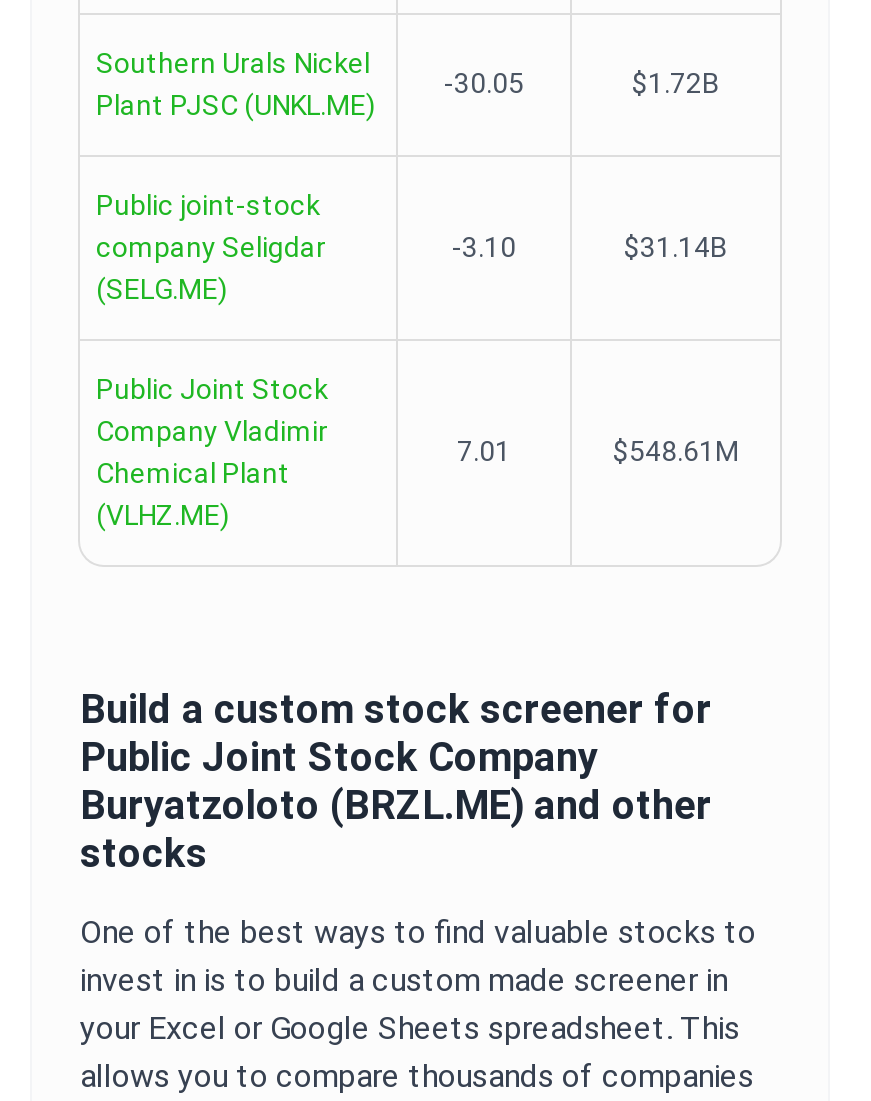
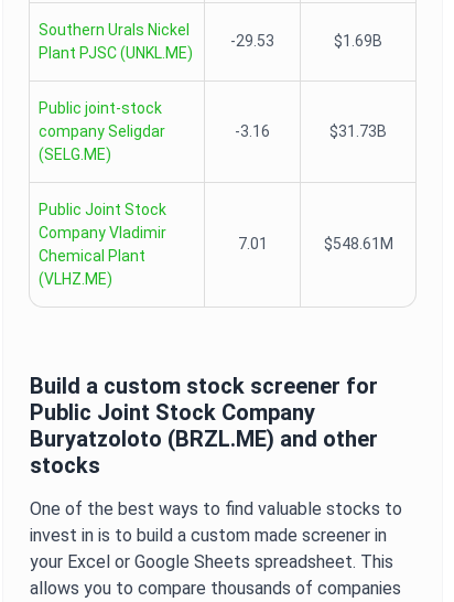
[444,67,720,99] -30.05 | $1.72B -> [230,32,382,50] -29.53 | $1.69B
[452,231,728,263] -3.10 | $31.14B -> [235,122,387,140] -3.16 | $31.73B

